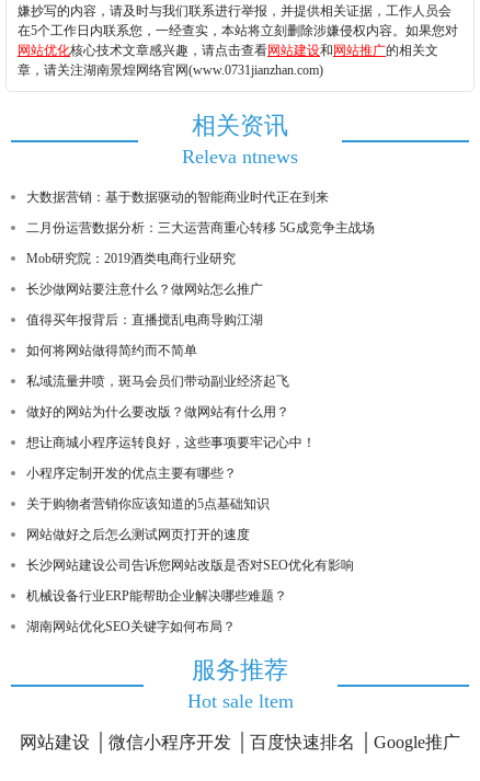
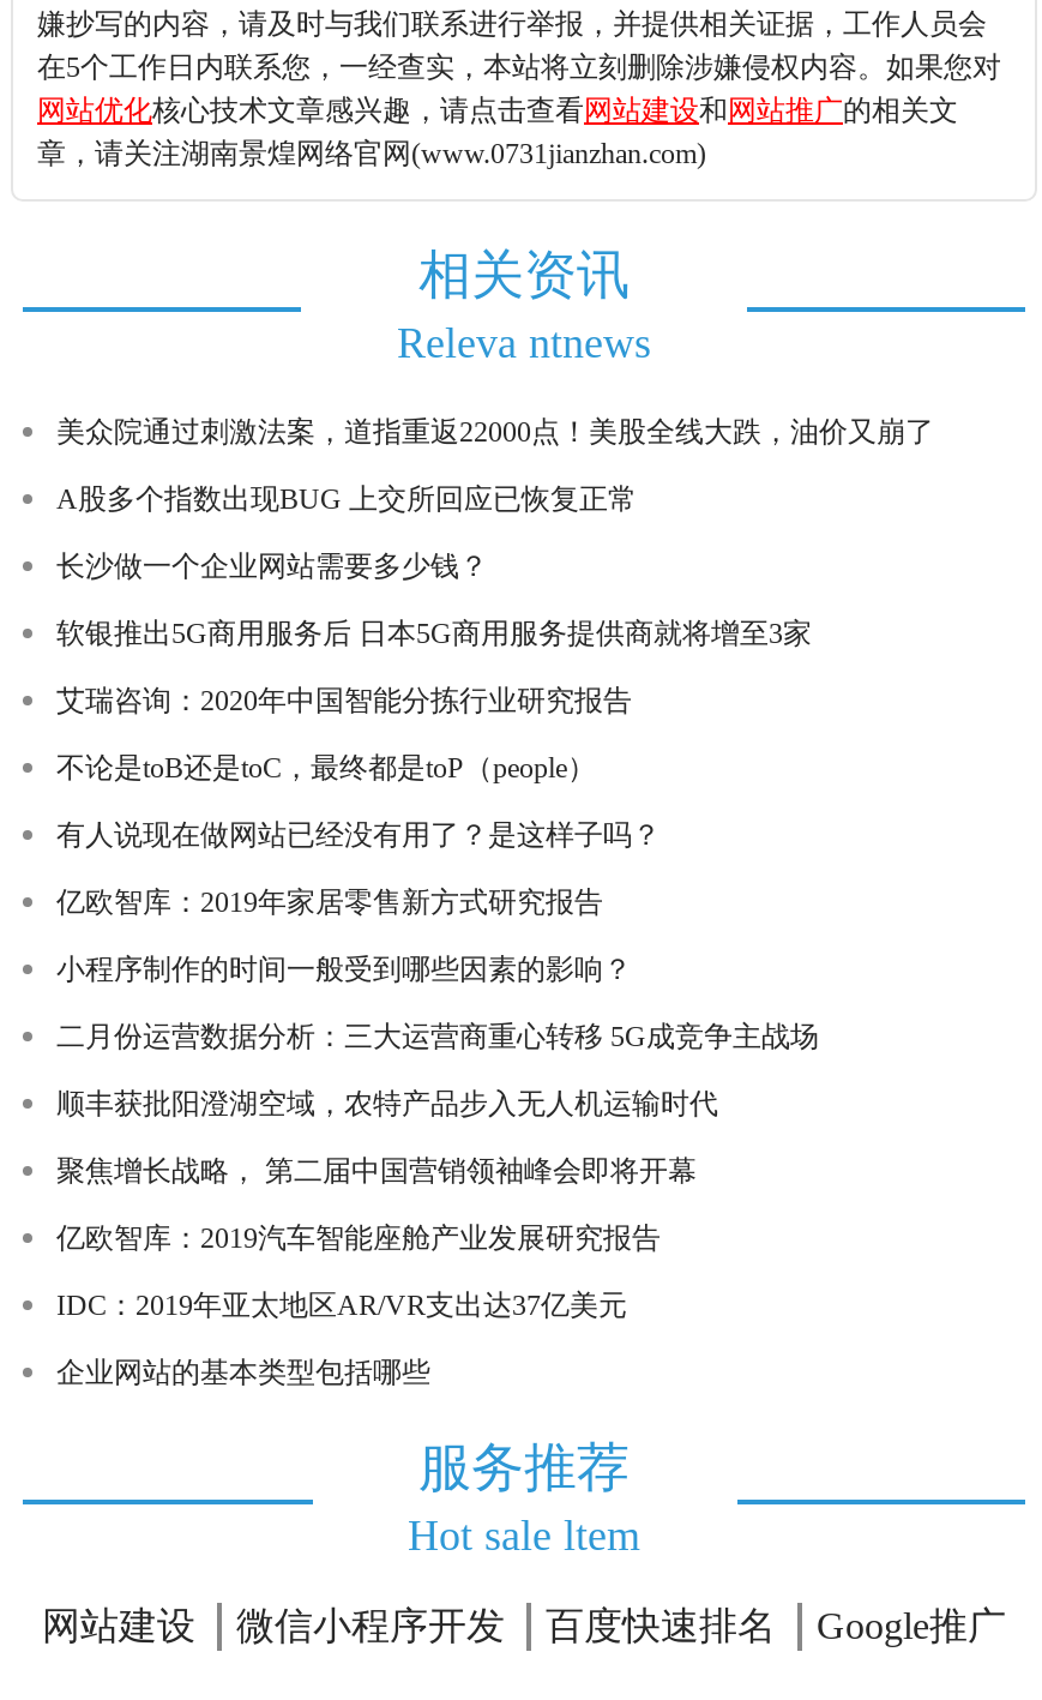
[26,190,329,205] 大数据营销：基于数据驱动的智能商业时代正在到来 -> [56,415,934,986] 美众院通过刺激法案，道指重返22000点！美股全线大跌，油价又崩了 | A股多个指数出现BUG 上交所回应已恢复正常 | 长沙做一个企业网站需要多少钱？ | 软银推出5G商用服务后 日本5G商用服务提供商就将增至3家 | 艾瑞咨询：2020年中国智能分拣行业研究报告 | 不论是toB还是toC，最终都是toP（people） | 有人说现在做网站已经没有用了？是这样子吗？ | 亿欧智库：2019年家居零售新方式研究报告 | 小程序制作的时间一般受到哪些因素的影响？
moved [26,220,375,236] -> [56,1020,819,1054]: 二月份运营数据分析：三大运营商重心转移 5G成竞争主战场
[26,251,354,634] Mob研究院：2019酒类电商行业研究 | 长沙做网站要注意什么？做网站怎么推广 | 值得买年报背后：直播搅乱电商导购江湖 | 如何将网站做得简约而不简单 | 私域流量井喷，斑马会员们带动副业经济起飞 | 做好的网站为什么要改版？做网站有什么用？ | 想让商城小程序运转良好，这些事项要牢记心中！ | 小程序定制开发的优点主要有哪些？ | 关于购物者营销你应该知道的5点基础知识 | 网站做好之后怎么测试网页打开的速度 | 长沙网站建设公司告诉您网站改版是否对SEO优化有影响 | 机械设备行业ERP能帮助企业解决哪些难题？ | 湖南网站优化SEO关键字如何布局？ -> [56,1087,718,1390] 顺丰获批阳澄湖空域，农特产品步入无人机运输时代 | 聚焦增长战略， 第二届中国营销领袖峰会即将开幕 | 亿欧智库：2019汽车智能座舱产业发展研究报告 | IDC：2019年亚太地区AR/VR支出达37亿美元 | 企业网站的基本类型包括哪些

